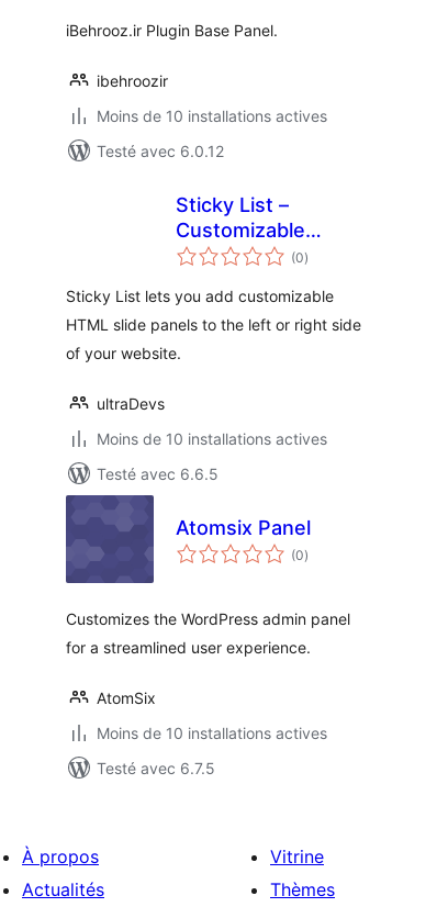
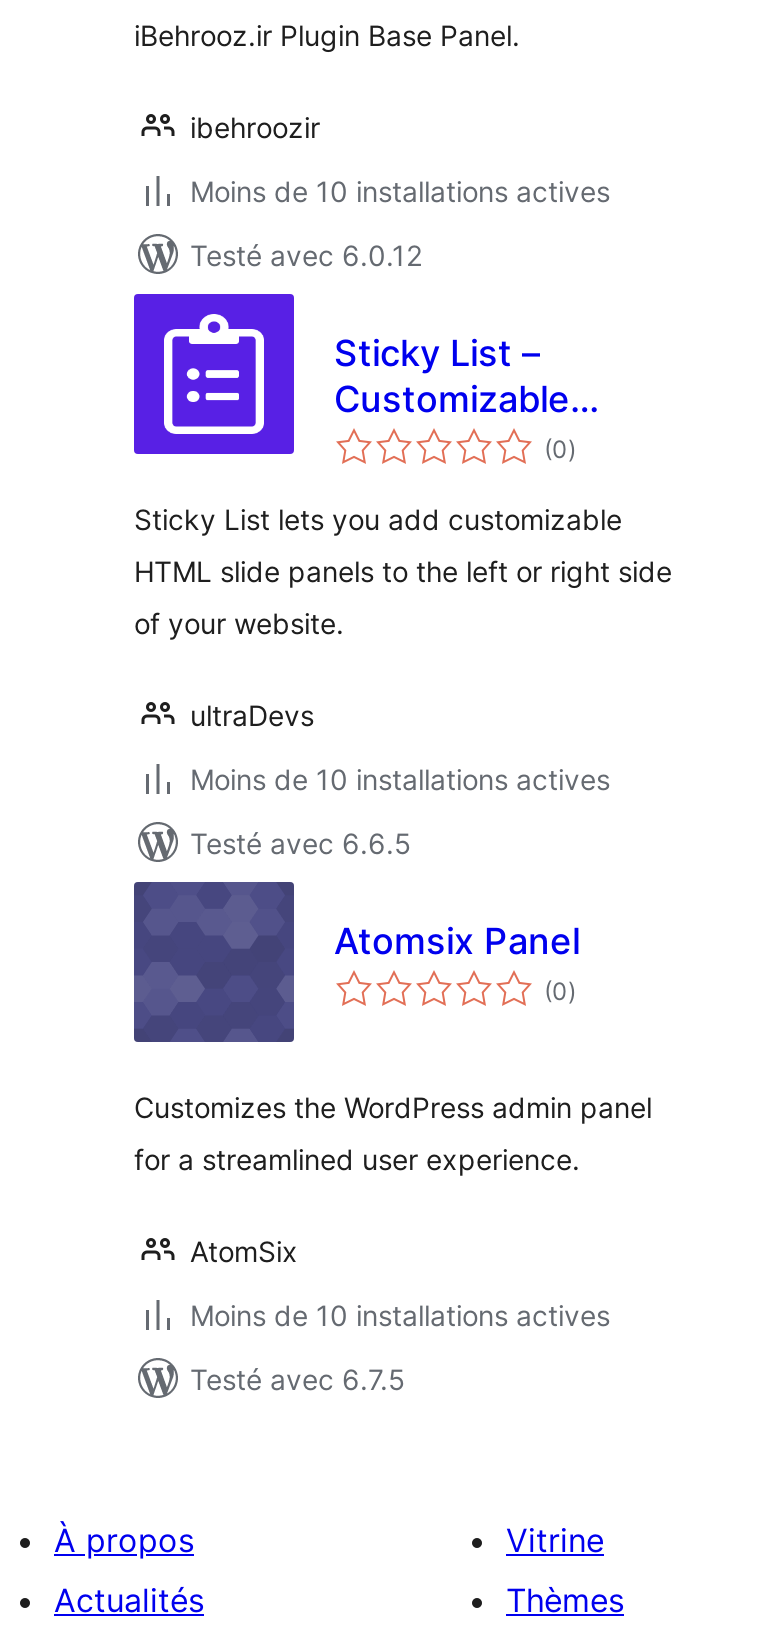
none -> [132,292,296,456] [image]

